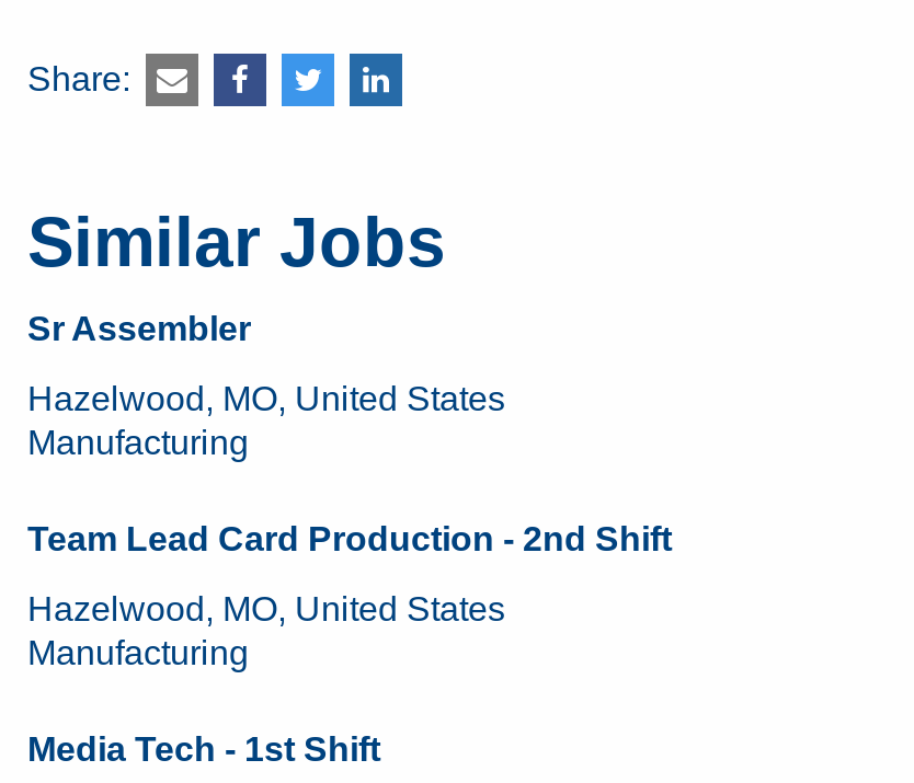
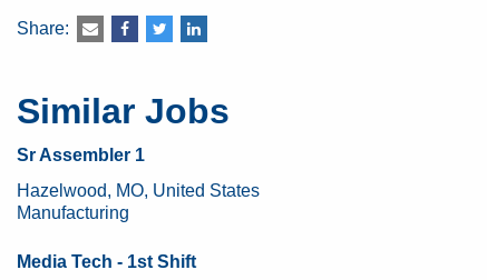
[27,310,672,557] Sr Assembler | Hazelwood, MO, United States | Manufacturing | Team Lead Card Production - 2nd Shift -> [17,146,145,164] Sr Assembler 1

